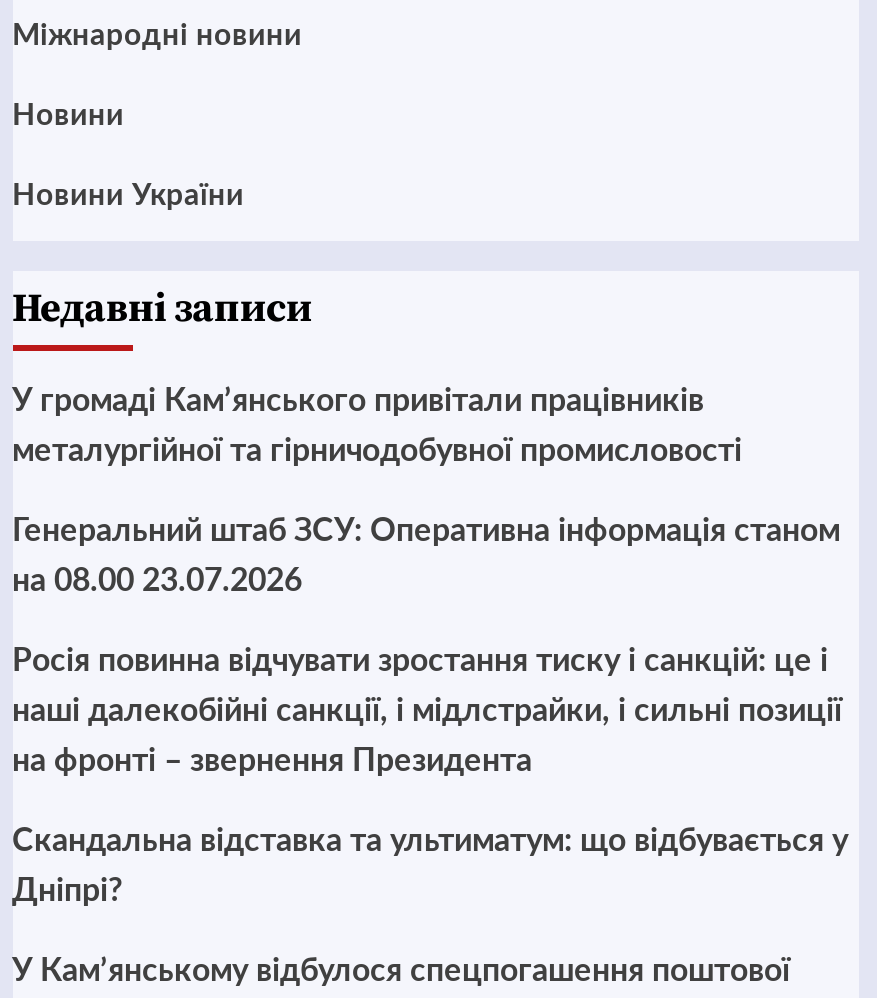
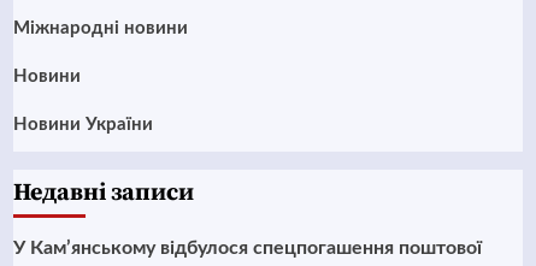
[12,385,848,907] У громаді Кам’янського привітали працівників | металургійної та гірничодобувної промисловості | Генеральний штаб ЗСУ: Оперативна інформація станом | на 08.00 23.07.2026 | Росія повинна відчувати зростання тиску і санкцій: це і | наші далекобійні санкції, і мідлстрайки, і сильні позиції | на фронті – звернення Президента | Скандальна відставка та ультиматум: що відбувається у | Дніпрі? -> none

